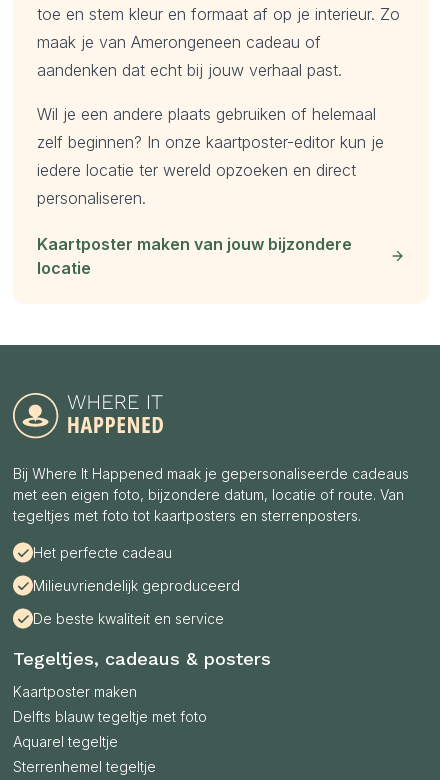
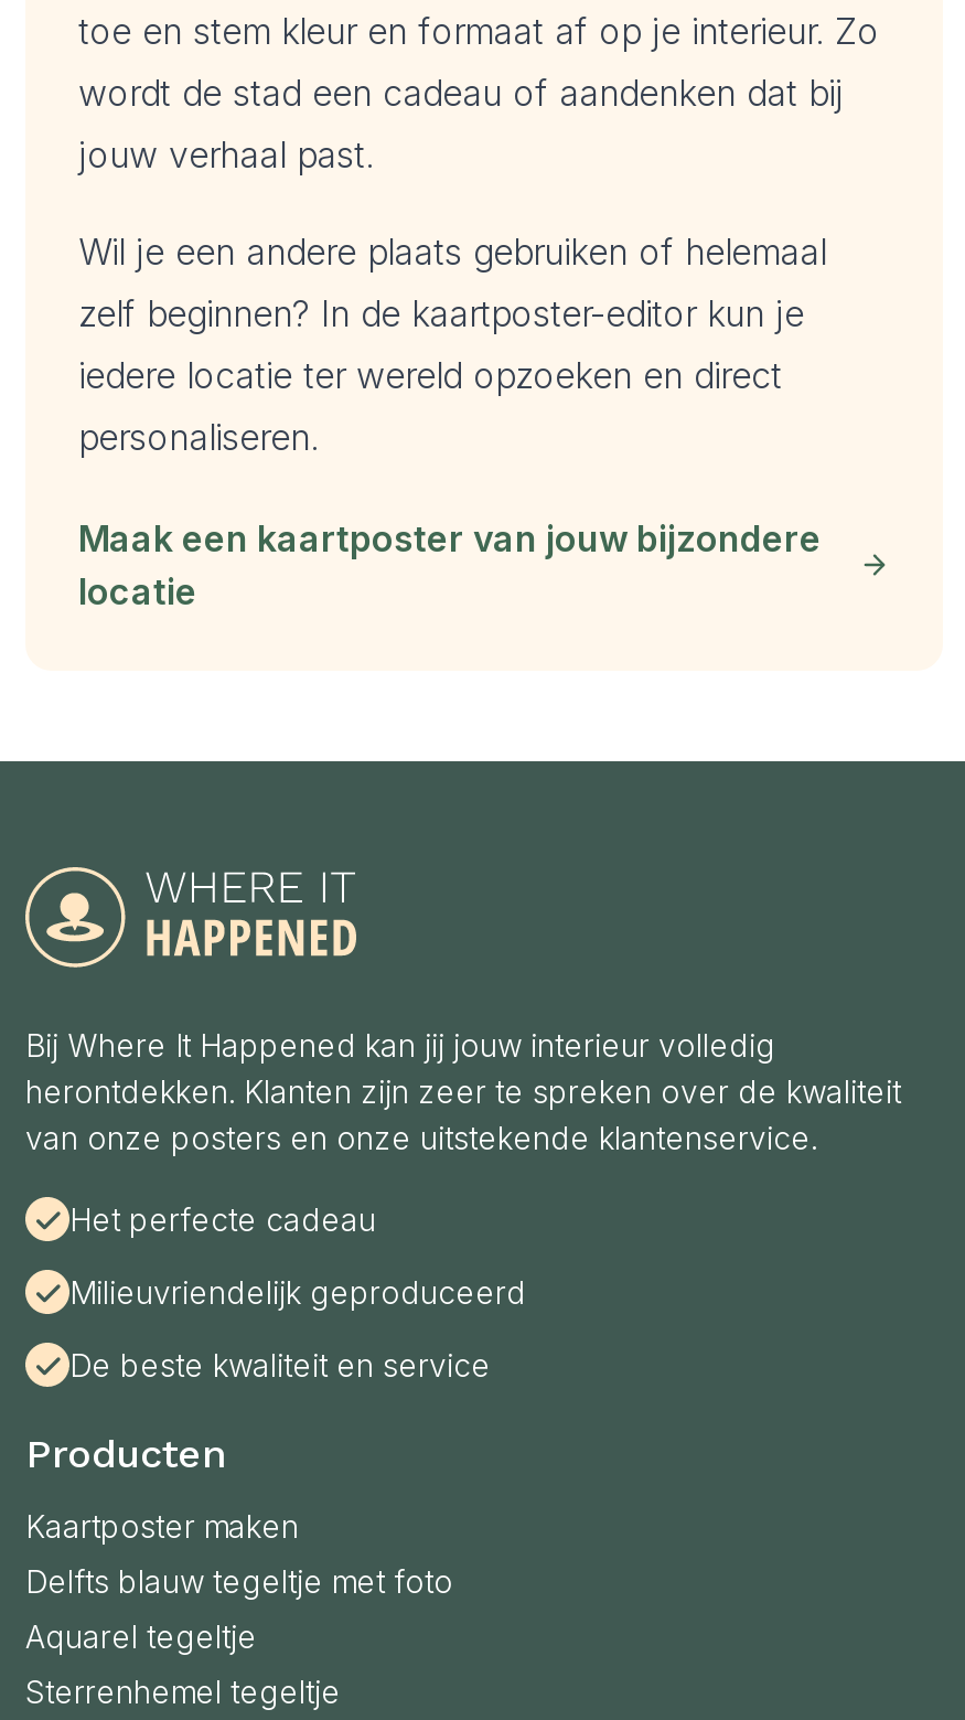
[37,32,342,80] maak je van Amerongeneen cadeau of | aandenken dat echt bij jouw verhaal past. -> [78,71,844,177] wordt de stad een cadeau of aandenken dat bij | jouw verhaal past.
[37,132,384,152] zelf beginnen? In onze kaartposter-editor kun je -> [78,291,804,336] zelf beginnen? In de kaartposter-editor kun je
[37,234,352,254] Kaartposter maken van jouw bijzondere -> [78,517,822,561] Maak een kaartposter van jouw bijzondere
[13,465,409,524] Bij Where It Happened maak je gepersonaliseerde cadeaus | met een eigen foto, bijzondere datum, locatie of route. Van | tegeltjes met foto tot kaartposters en sterrenposters. -> [25,1025,901,1155] Bij Where It Happened kan jij jouw interieur volledig | herontdekken. Klanten zijn zeer te spreken over de kwaliteit | van onze posters en onze uitstekende klantenservice.
[13,648,271,669] Tegeltjes, cadeaus & posters -> [25,1429,224,1475] Producten

